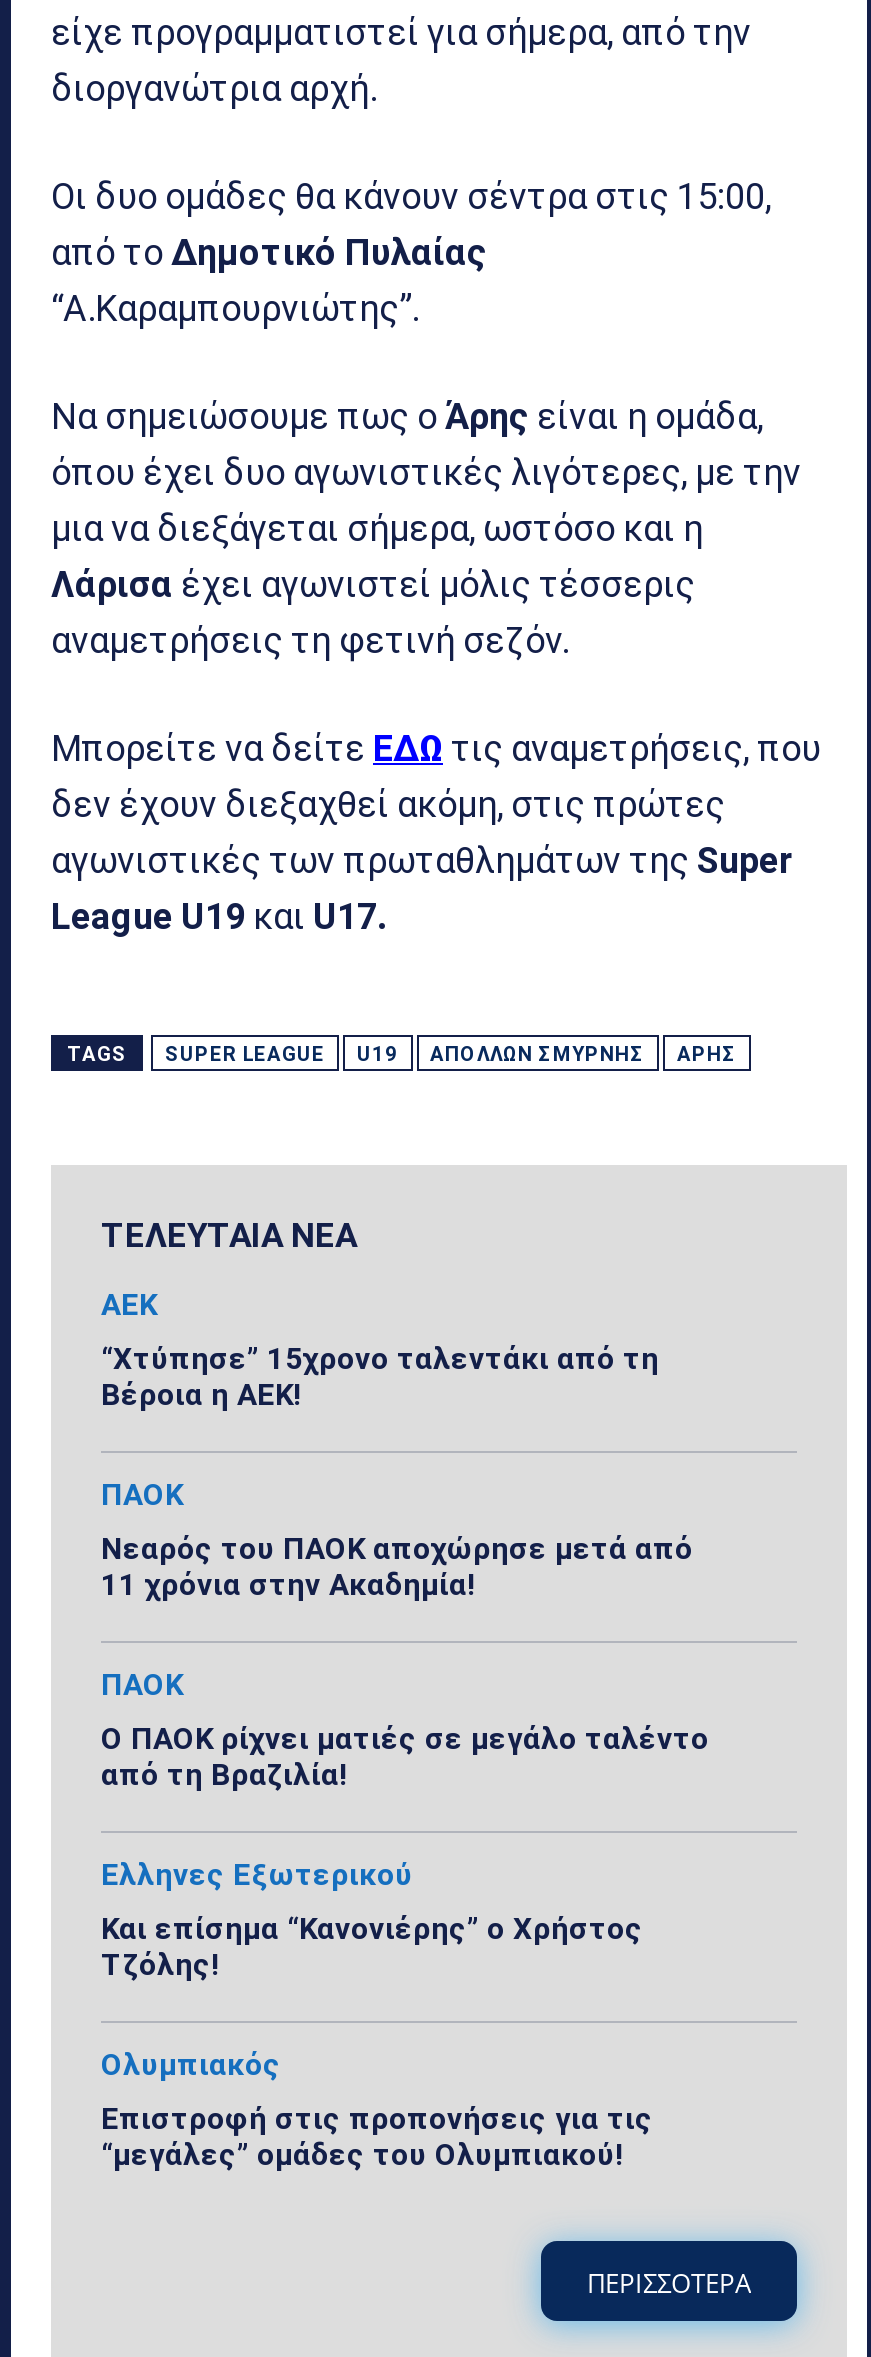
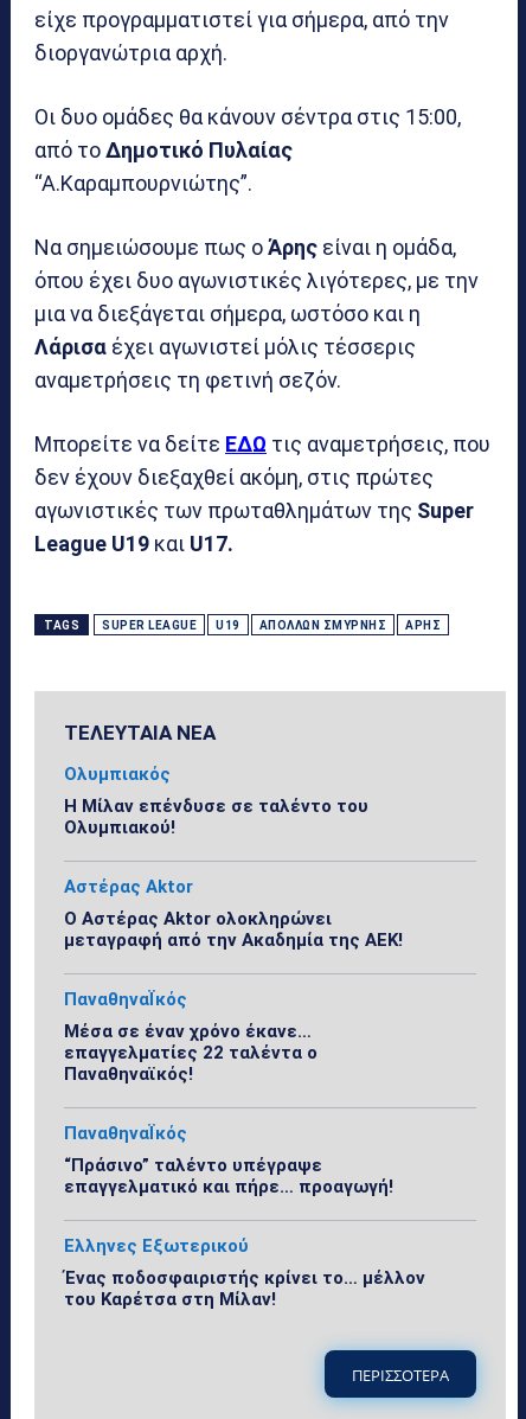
[101,1286,709,1982] ΑΕΚ | “Χτύπησε” 15χρονο ταλεντάκι από τη | Βέροια η ΑΕΚ! | ΠΑΟΚ | Νεαρός του ΠΑΟΚ αποχώρησε μετά από | 11 χρόνια στην Ακαδημία! | ΠΑΟΚ | Ο ΠΑΟΚ ρίχνει ματιές σε μεγάλο ταλέντο | από τη Βραζιλία! | Και επίσημα “Κανονιέρης” ο Χρήστος | Τζόλης! -> none
moved [101,1856,413,1892] -> [64,1235,249,1256]: Ελληνες Εξωτερικού
moved [101,2046,281,2082] -> [64,763,171,784]: Ολυμπιακός
[101,2100,653,2172] Επιστροφή στις προπονήσεις για τις | “μεγάλες” ομάδες του Ολυμπιακού! -> [64,795,425,1309] Η Μίλαν επένδυσε σε ταλέντο του | Ολυμπιακού! | Αστέρας Aktor | Ο Αστέρας Aktor ολοκληρώνει | μεταγραφή από την Ακαδημία της ΑΕΚ! | ΠαναθηναΪκός | Μέσα σε έναν χρόνο έκανε… | επαγγελματίες 22 ταλέντα ο | Παναθηναϊκός! | ΠαναθηναΪκός | “Πράσινο” ταλέντο υπέγραψε | επαγγελματικό και πήρε… προαγωγή! | Ένας ποδοσφαιριστής κρίνει το… μέλλον | του Καρέτσα στη Μίλαν!

